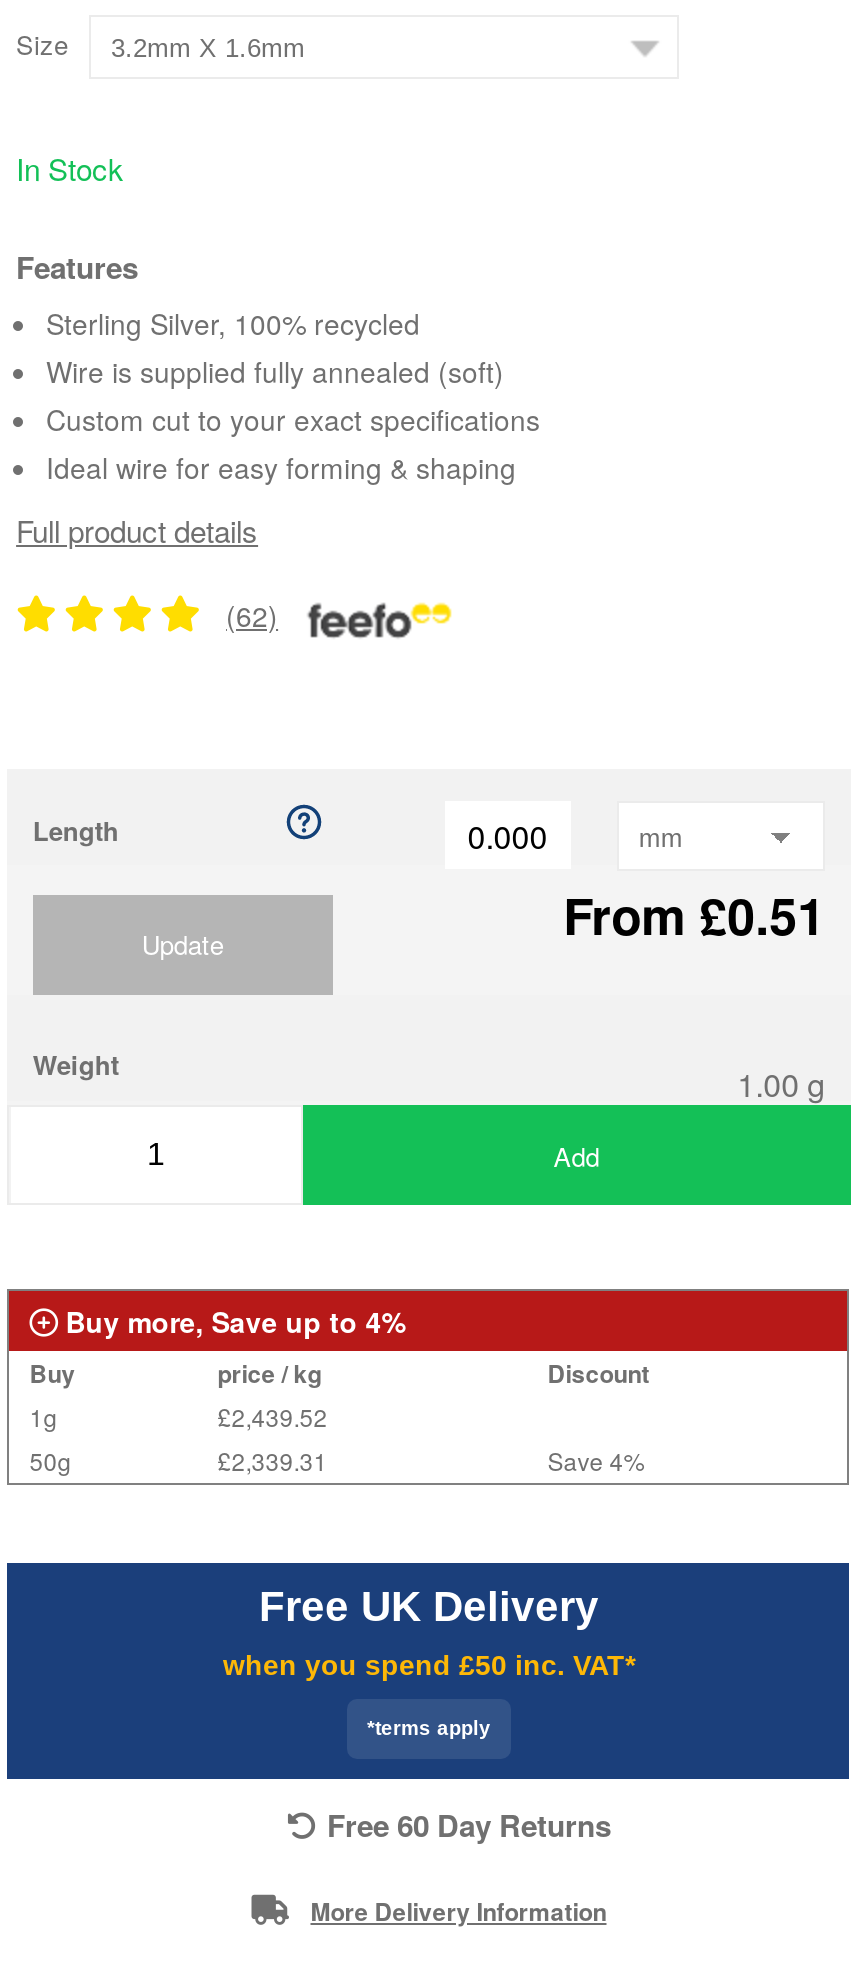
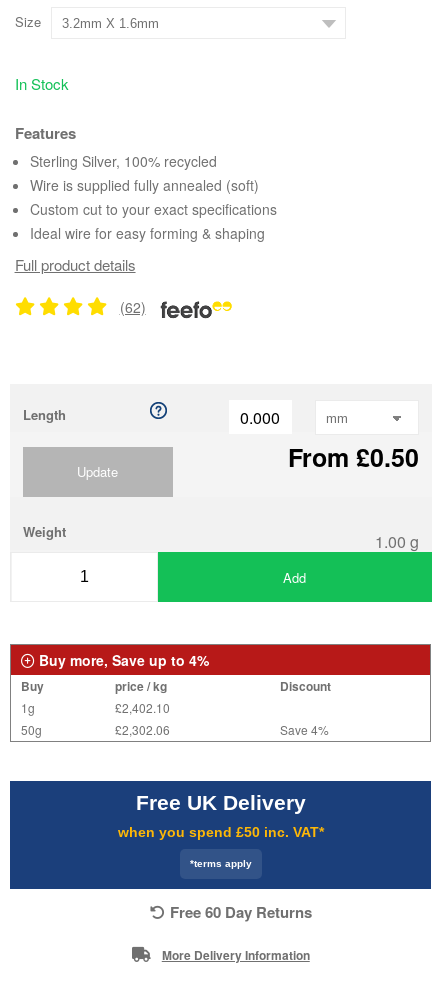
[563,880,825,952] From £0.51 -> [288,439,419,475] From £0.50
[217,1398,327,1432] £2,439.52 -> [115,699,170,716] £2,402.10
[217,1442,327,1476] £2,339.31 -> [115,721,170,738] £2,302.06

